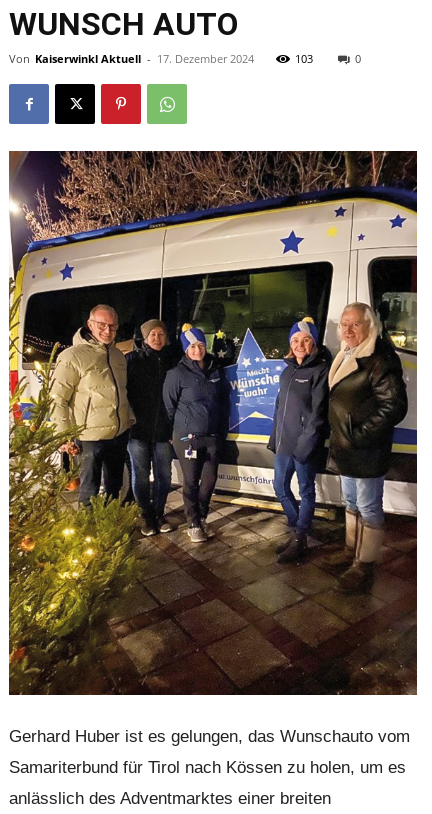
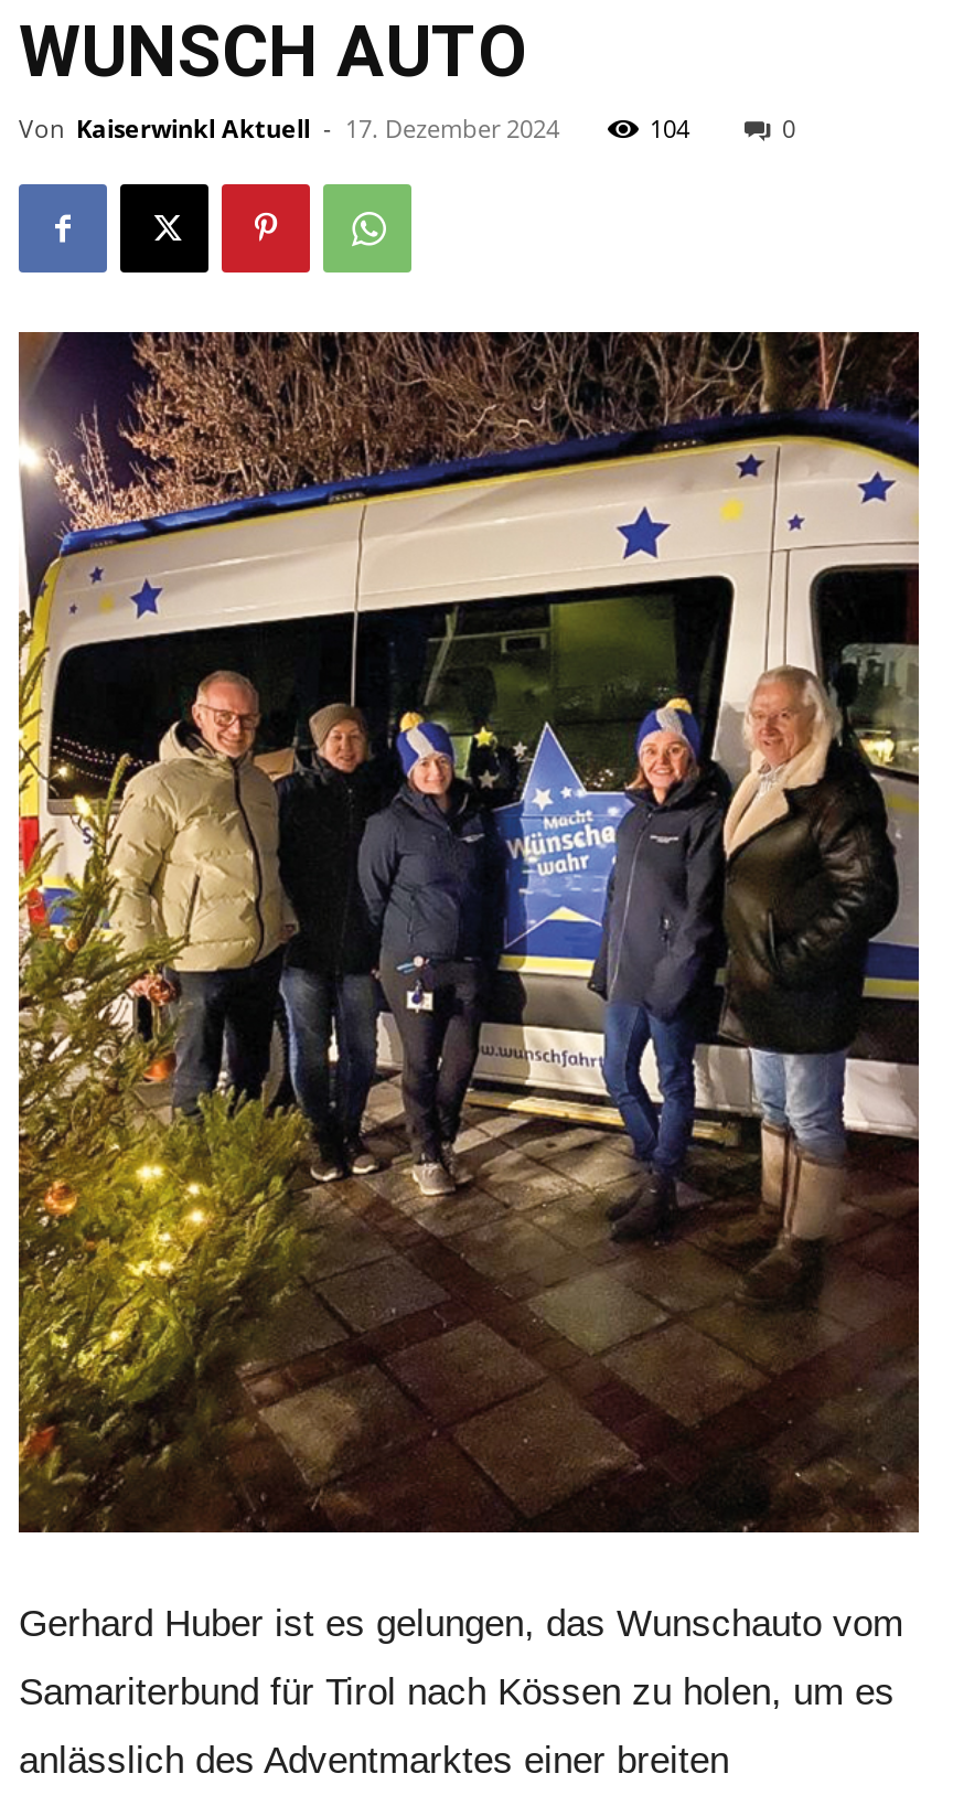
[295,51,313,66] 103 -> [650,111,689,145] 104

